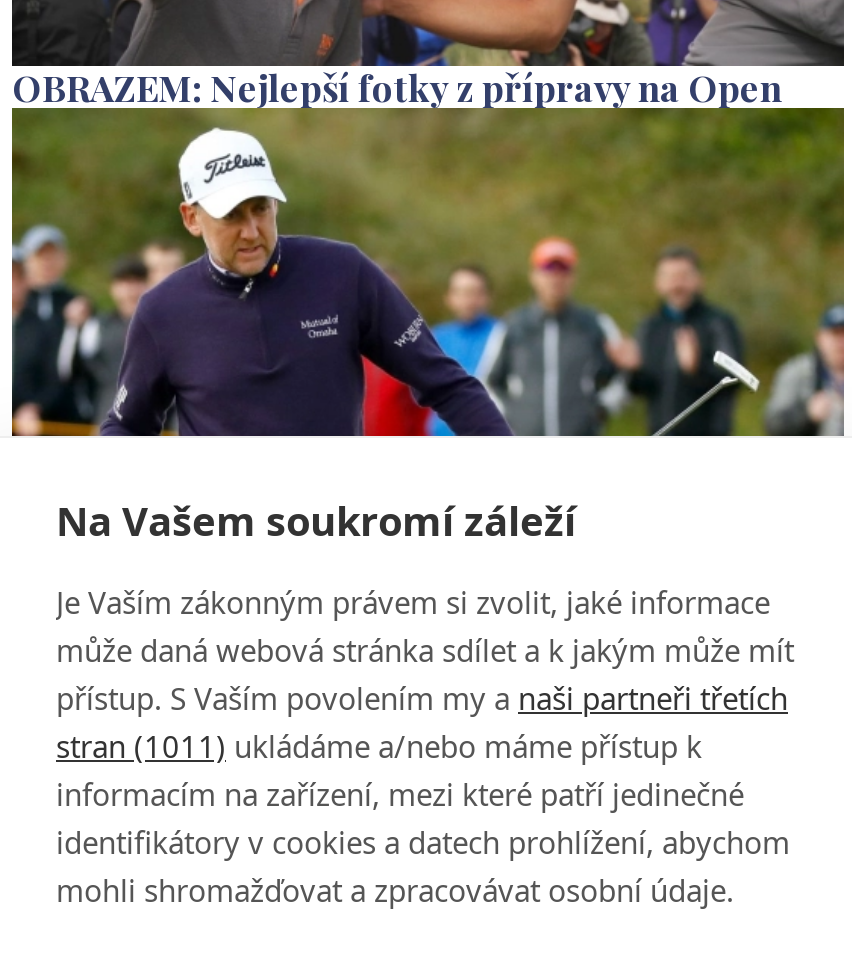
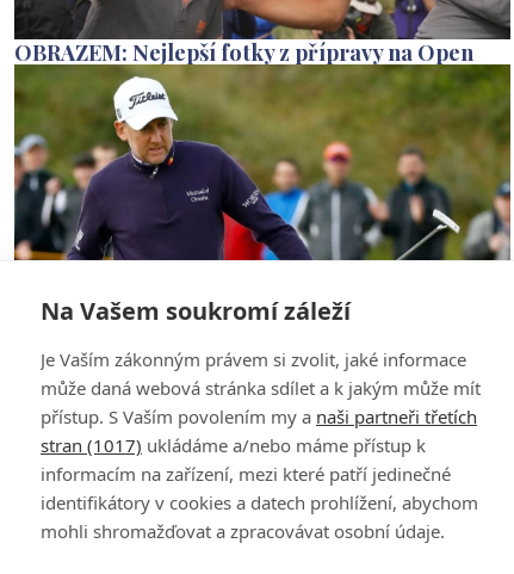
[56,726,702,766] stran (1011) ukládáme a/nebo máme přístup k -> [41,433,426,457] stran (1017) ukládáme a/nebo máme přístup k

